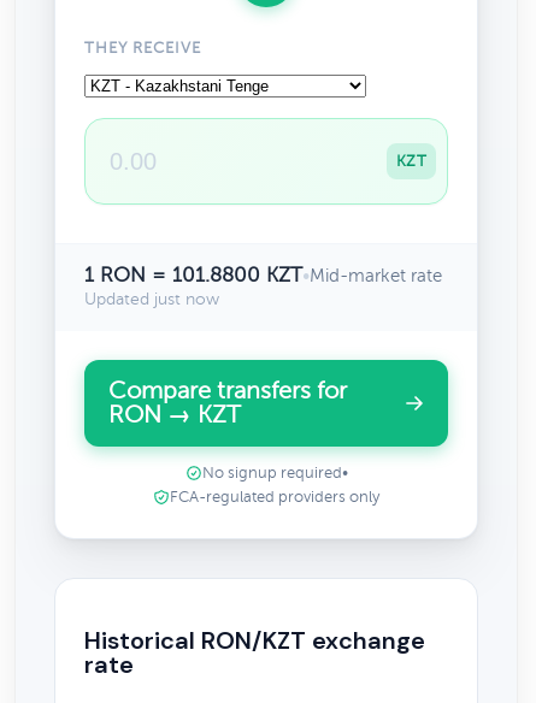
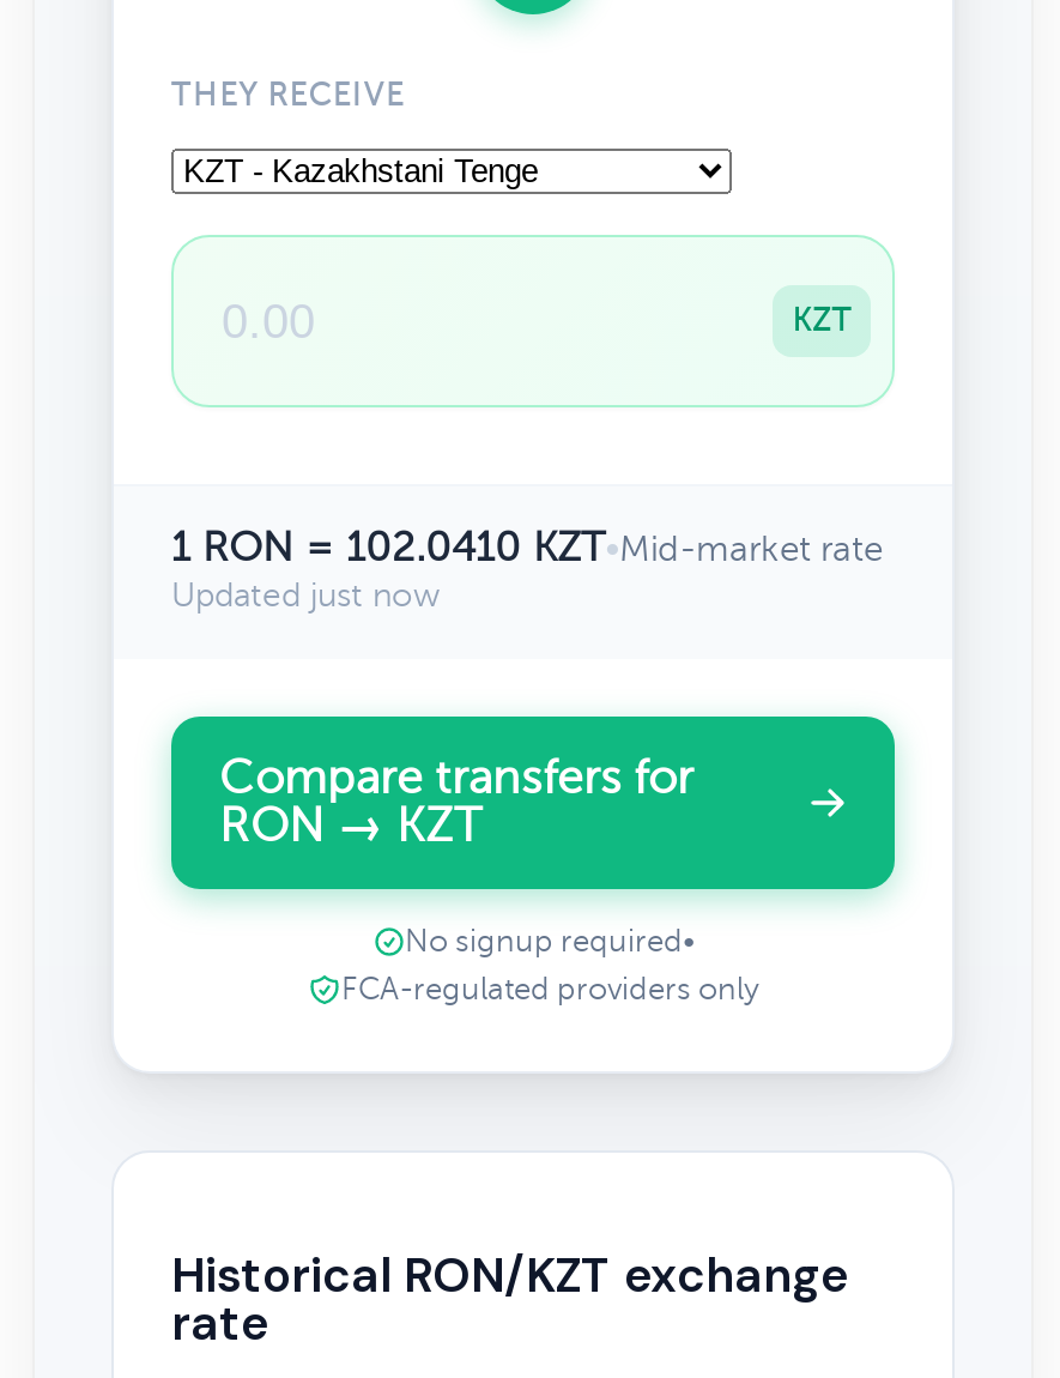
[84,264,442,286] 1 RON = 101.8800 KZT • Mid-market rate -> [171,525,883,570] 1 RON = 102.0410 KZT • Mid-market rate

